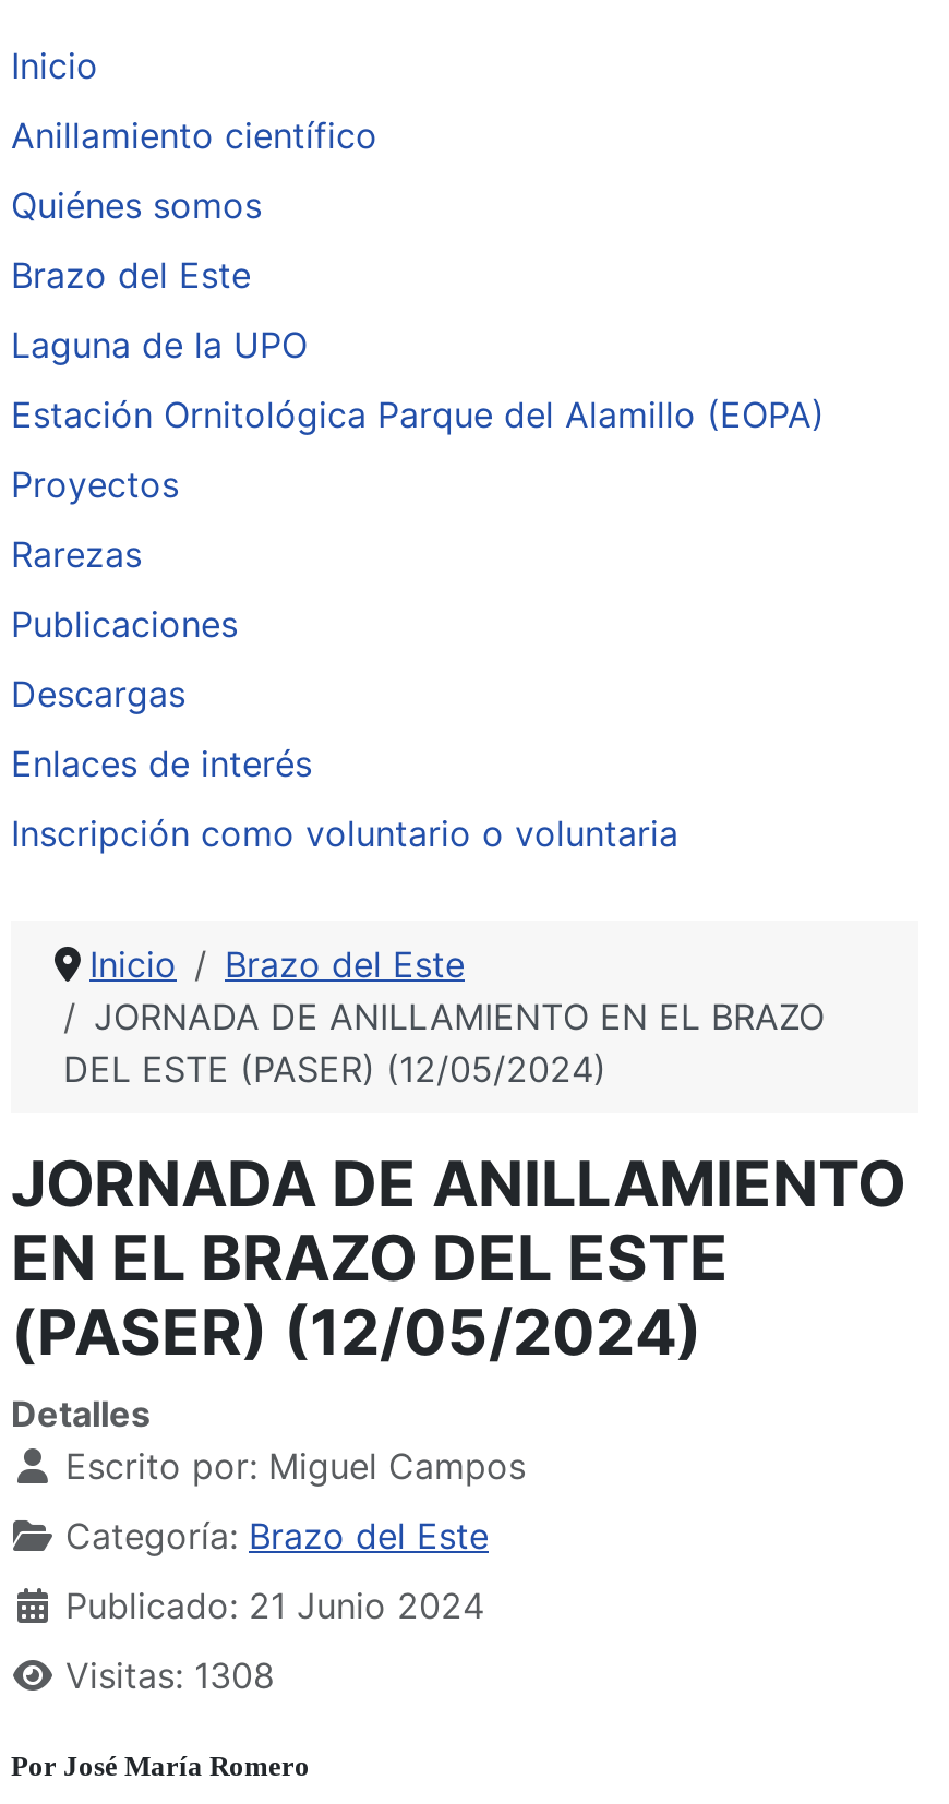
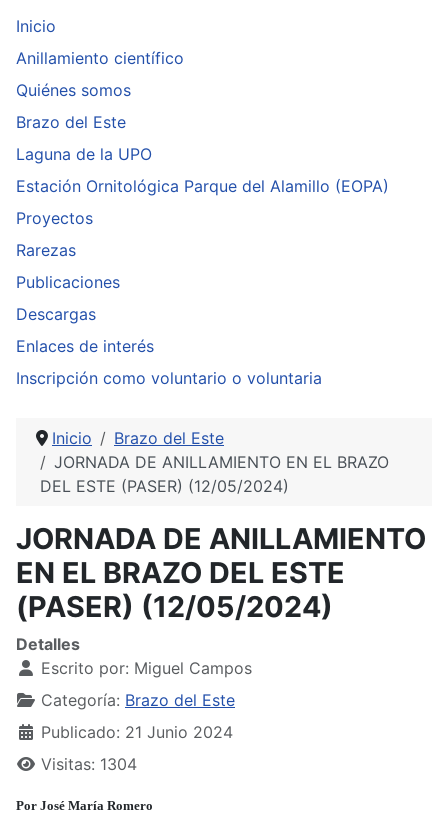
[65,1654,275,1698] Visitas: 1308 -> [41,754,137,774] Visitas: 1304

